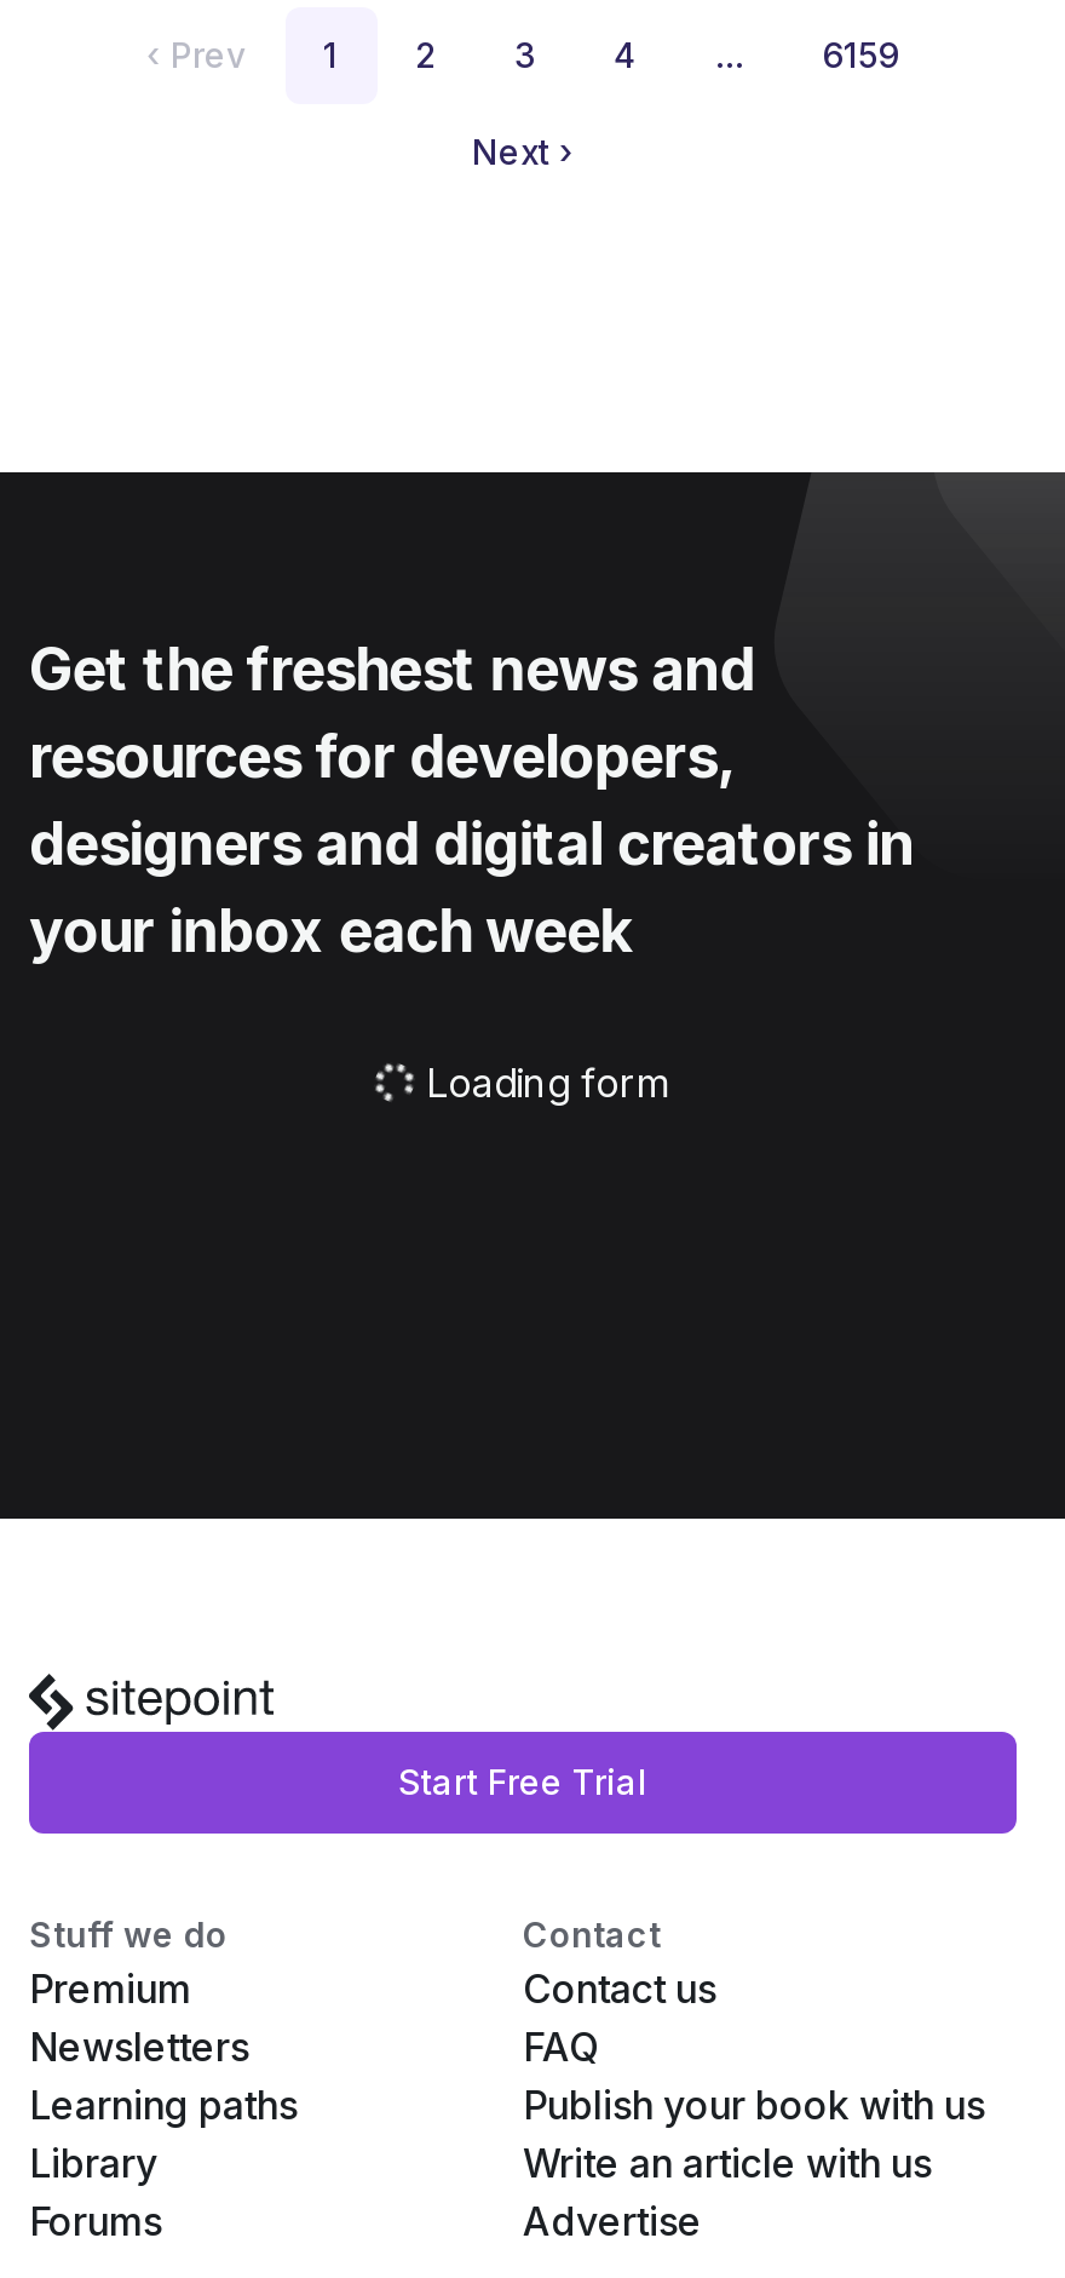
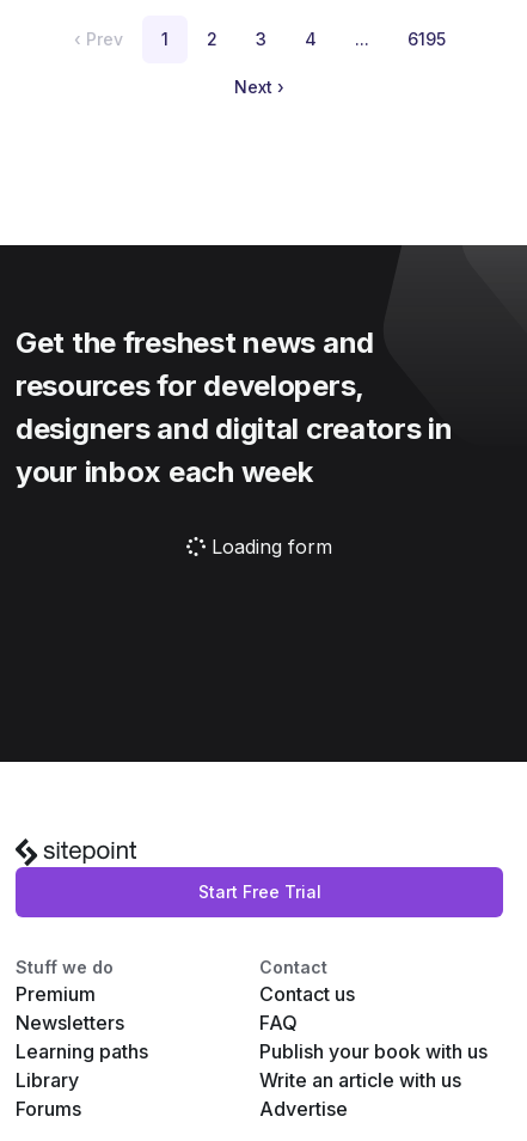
[822,34,899,75] 6159 -> [407,29,445,49] 6195

